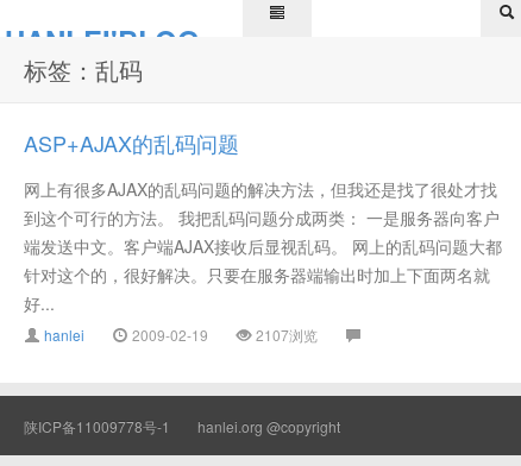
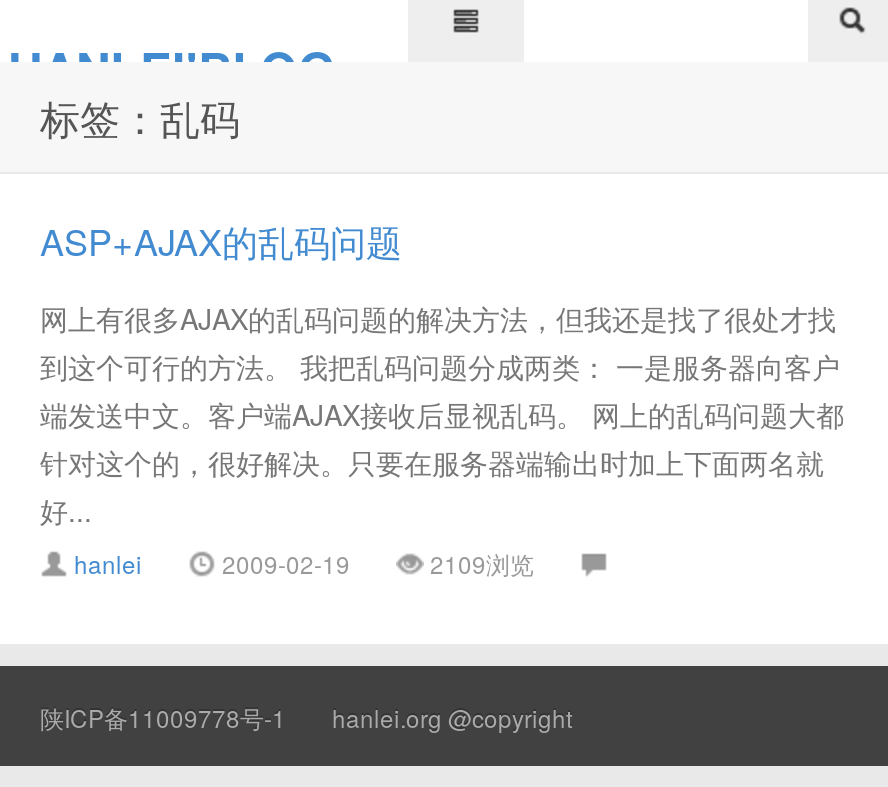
[252,325,318,345] 2107浏览 -> [424,546,534,580] 2109浏览

